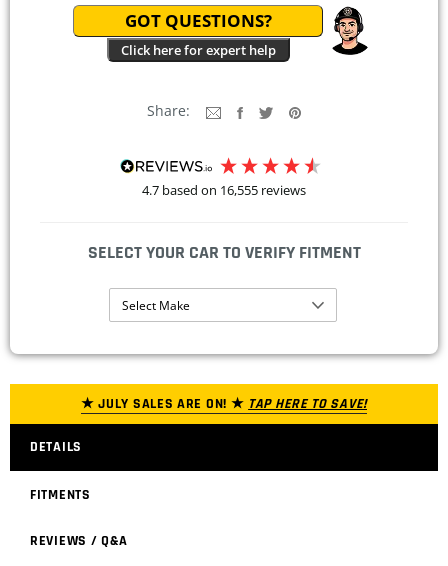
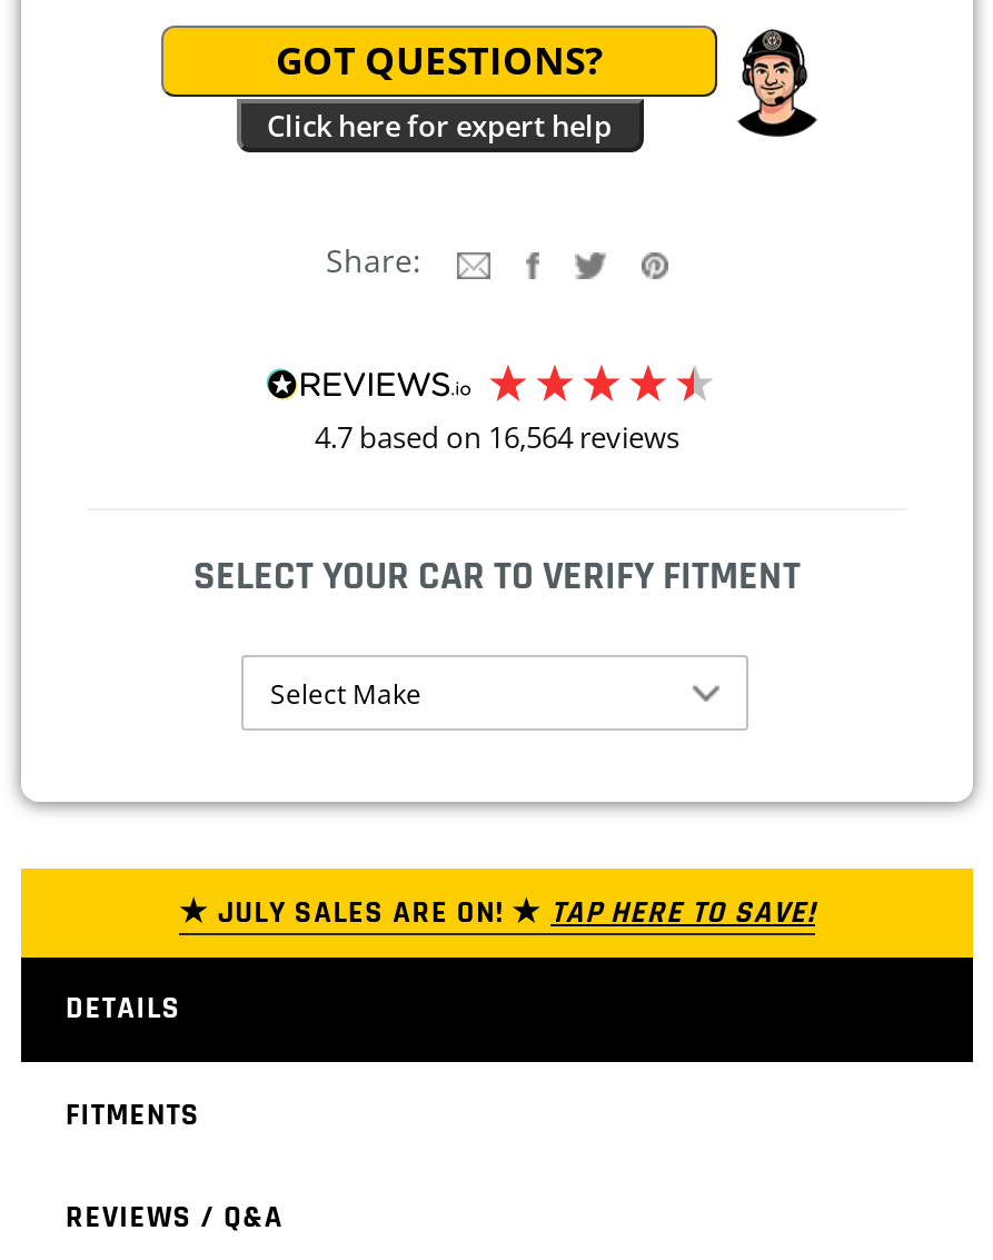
[142,181,306,199] 4.7 based on 16,555 reviews -> [315,417,679,458] 4.7 based on 16,564 reviews

